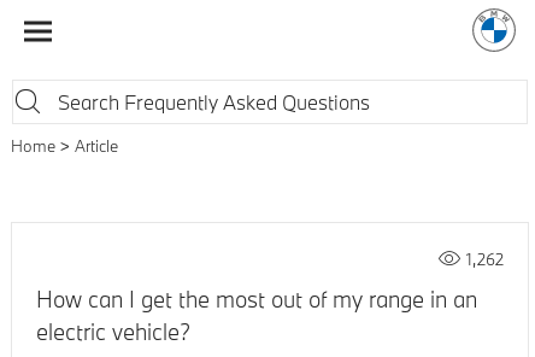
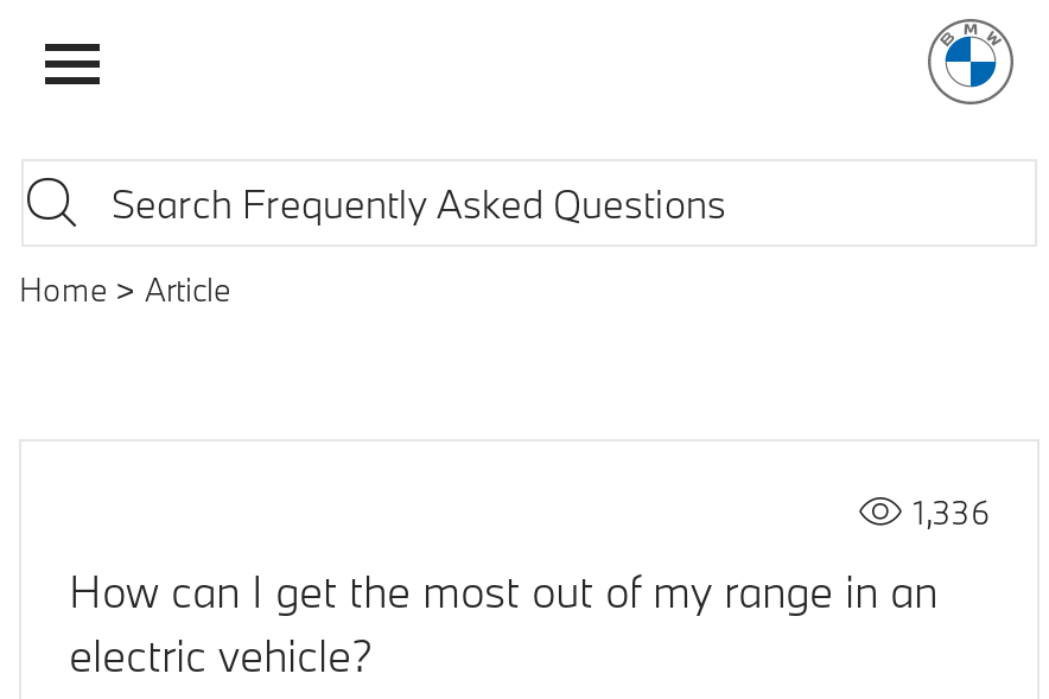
[466,248,504,270] 1,262 -> [914,490,990,533] 1,336

